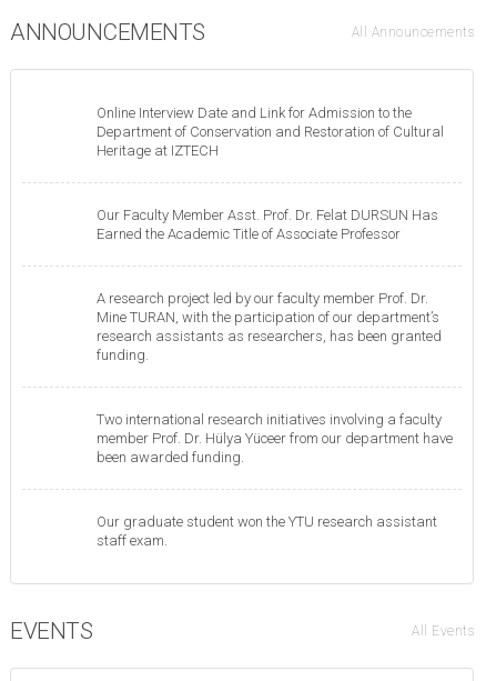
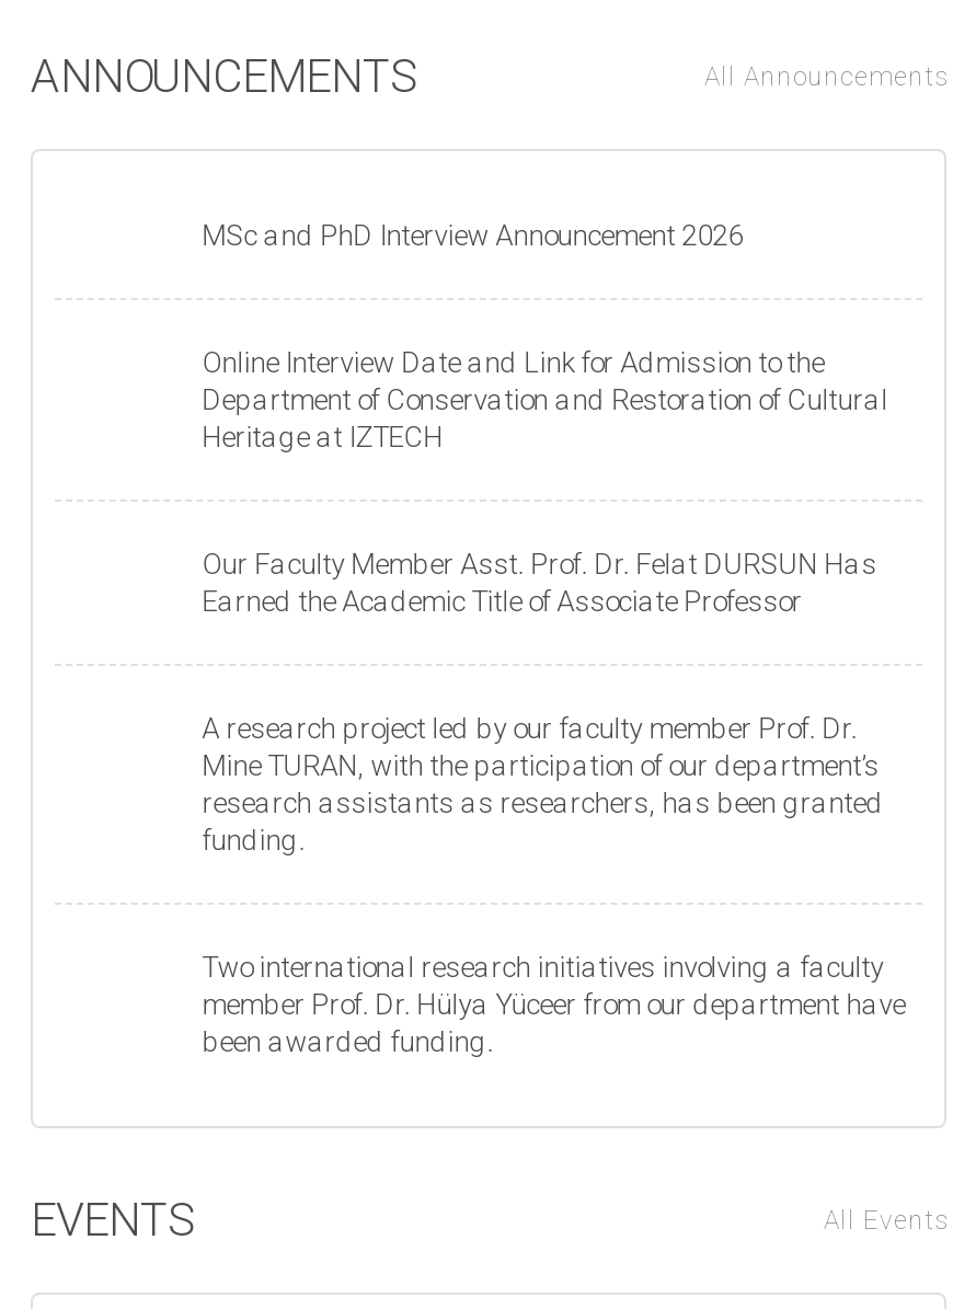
none -> [202,221,743,253] MSc and PhD Interview Announcement 2026
moved [97,105,453,466] -> [202,348,905,1060]: Online Interview Date and Link for Admission to the | Department of Conservation and Restoration of Cultural | Heritage at IZTECH | ... | member Prof. Dr. Hülya Yüceer from our department have | been awarded funding.
[97,513,437,549] Our graduate student won the YTU research assistant | staff exam. -> none

